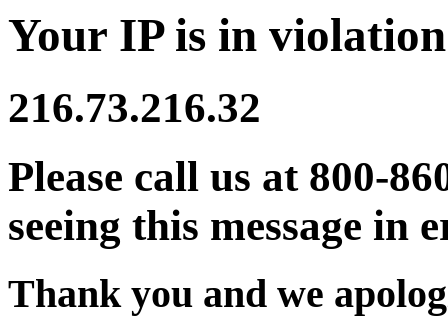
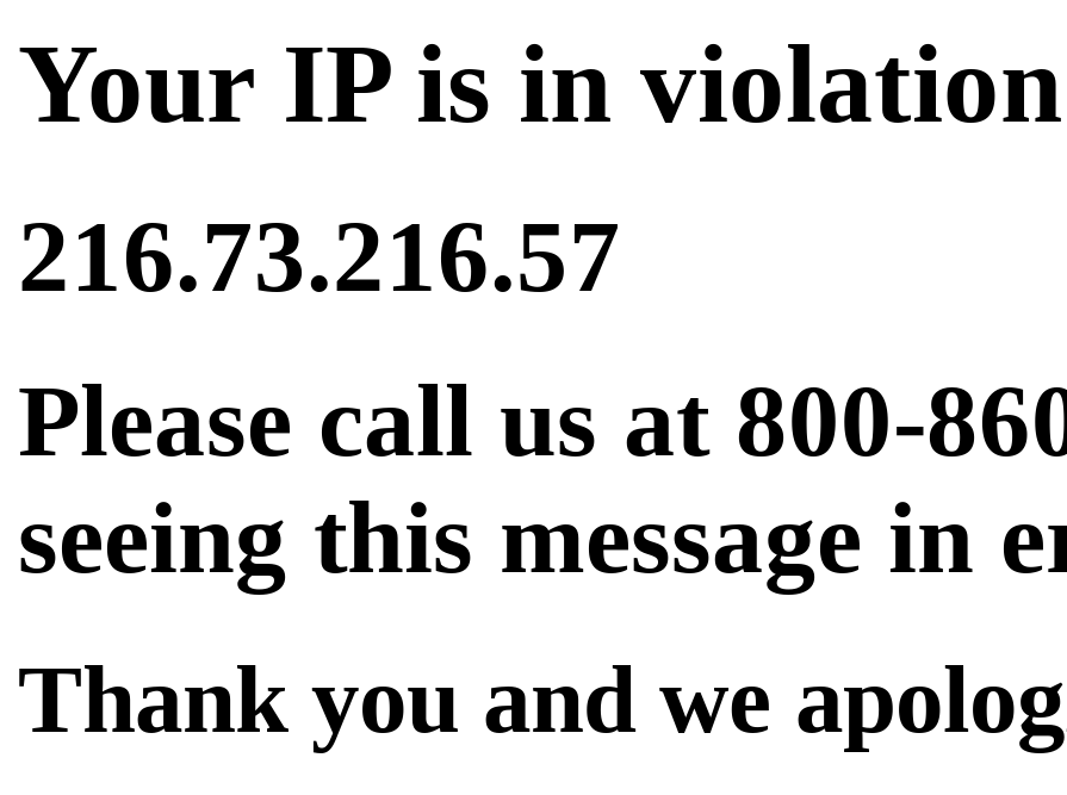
[8,84,261,131] 216.73.216.32 -> [18,201,621,313] 216.73.216.57

